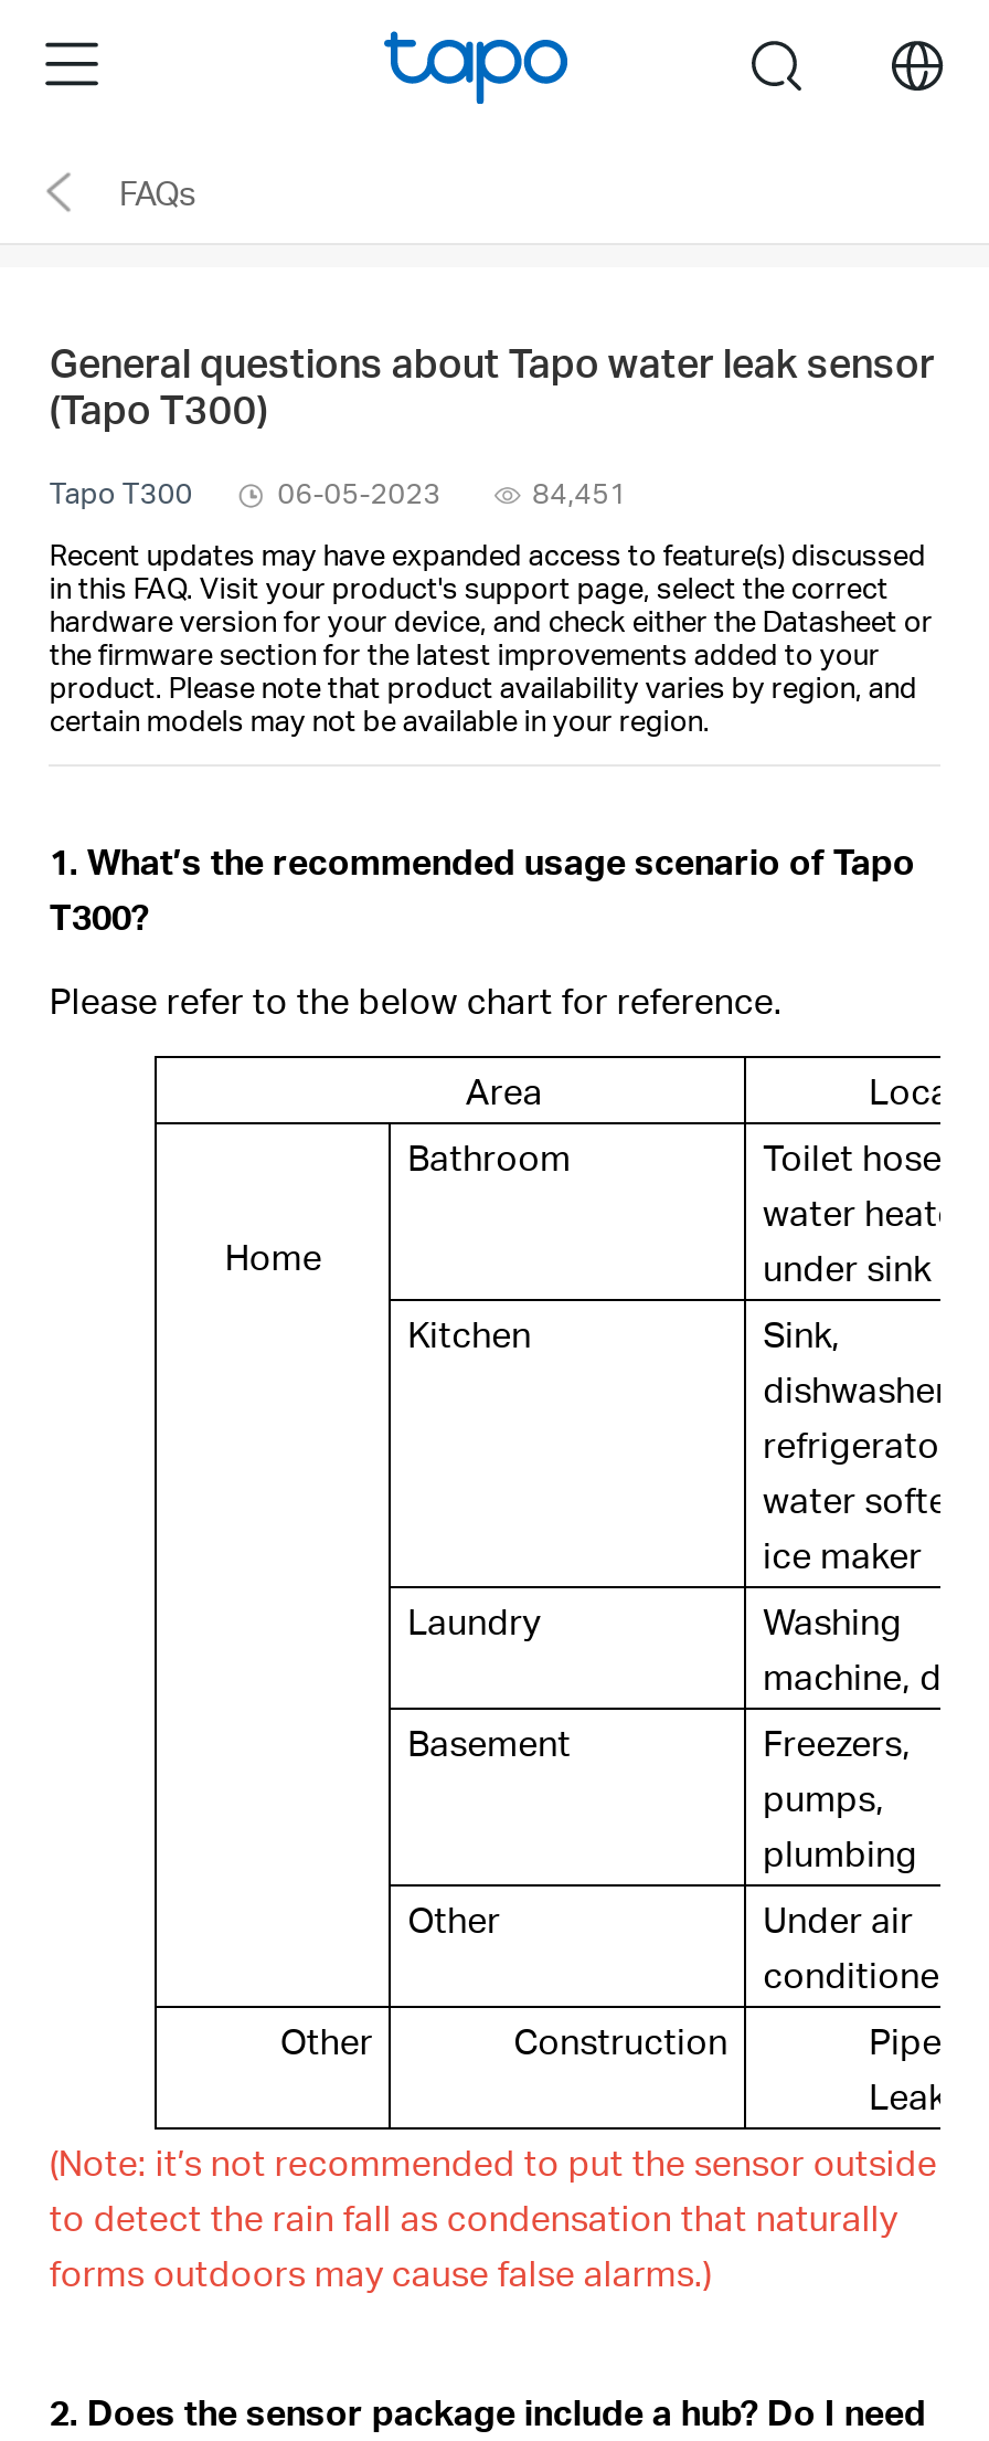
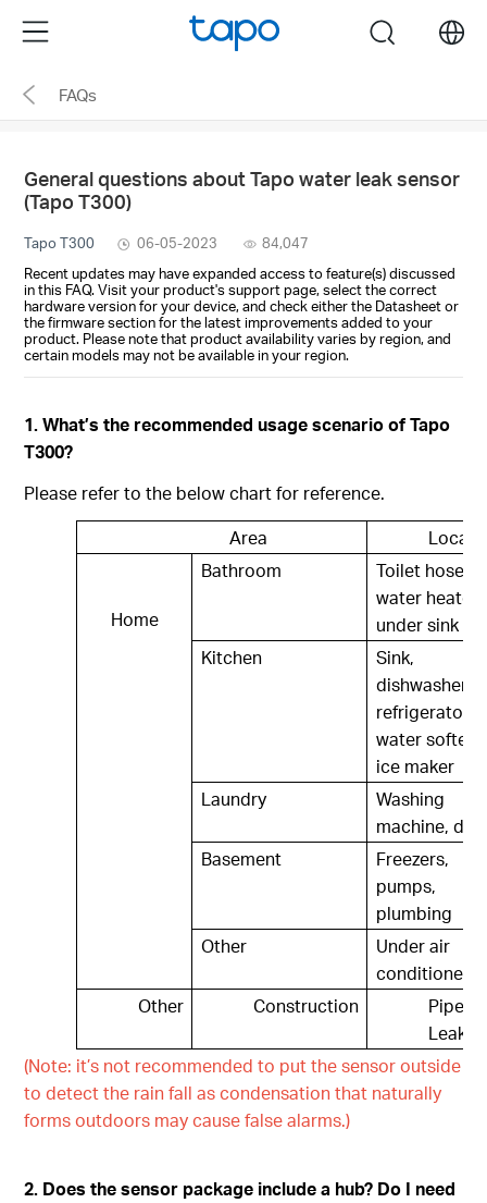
[532,474,627,510] 84,451 -> [262,234,309,251] 84,047

